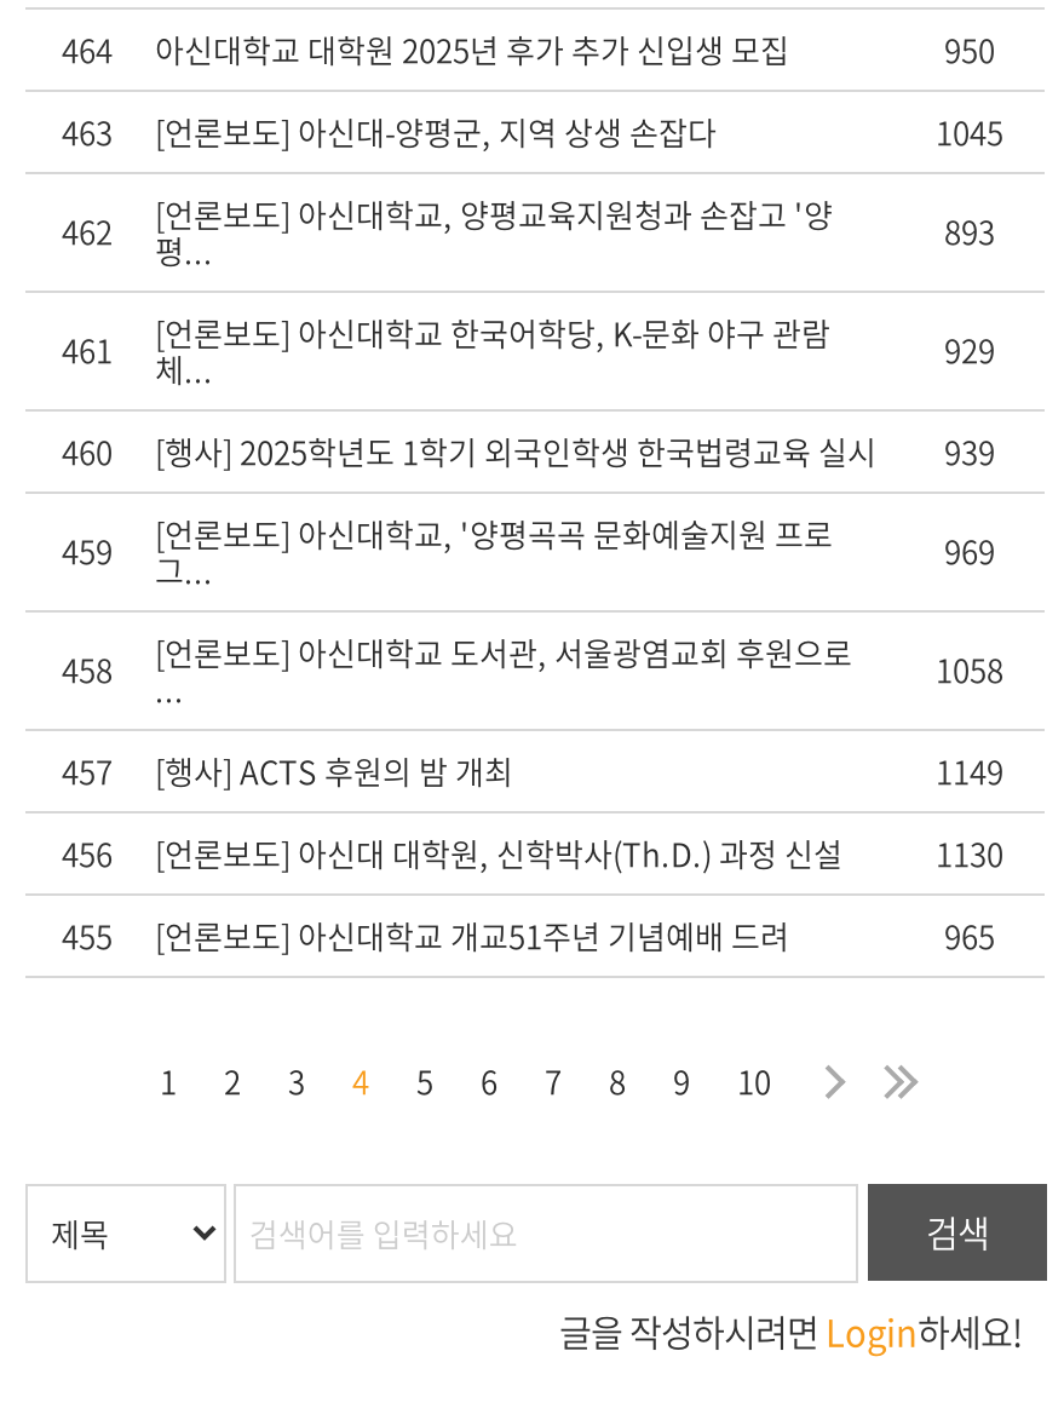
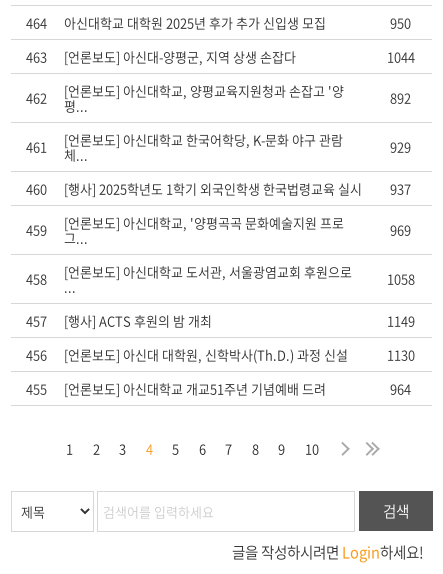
[935,109,1003,155] 1045 -> [387,47,415,66] 1044
[944,209,995,255] 893 -> [390,88,411,107] 892
[61,429,995,475] 460 [행사] 2025학년도 1학기 외국인학생 한국법령교육 실시 939 -> [26,179,411,198] 460 [행사] 2025학년도 1학기 외국인학생 한국법령교육 실시 937
[944,913,995,959] 965 -> [390,379,411,398] 964

